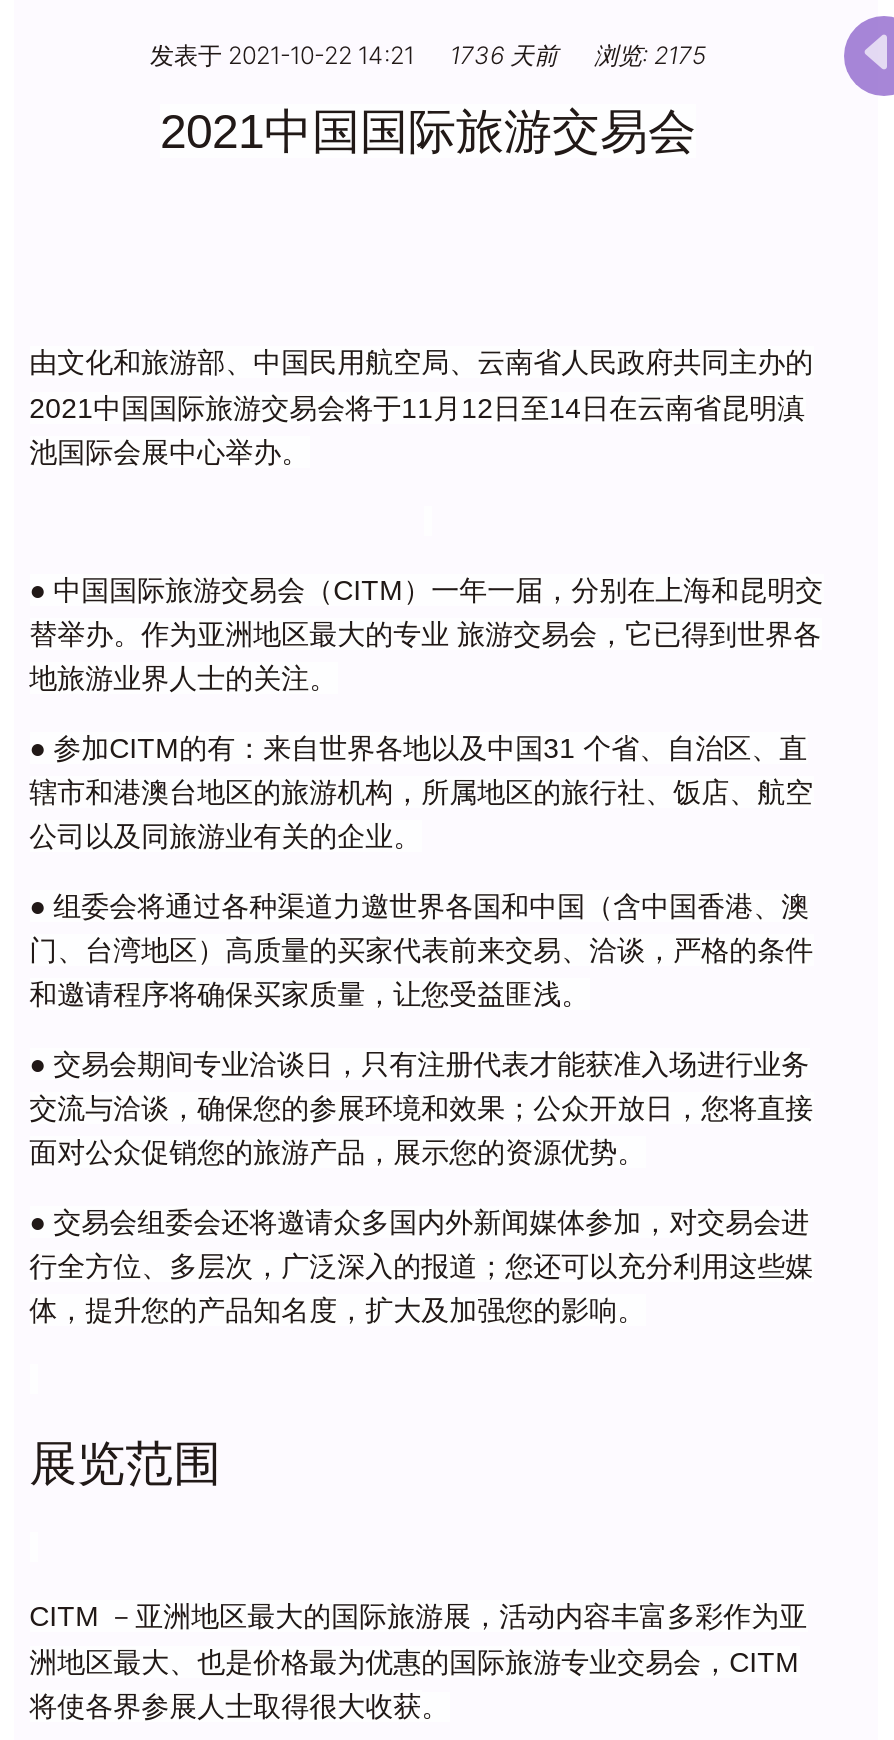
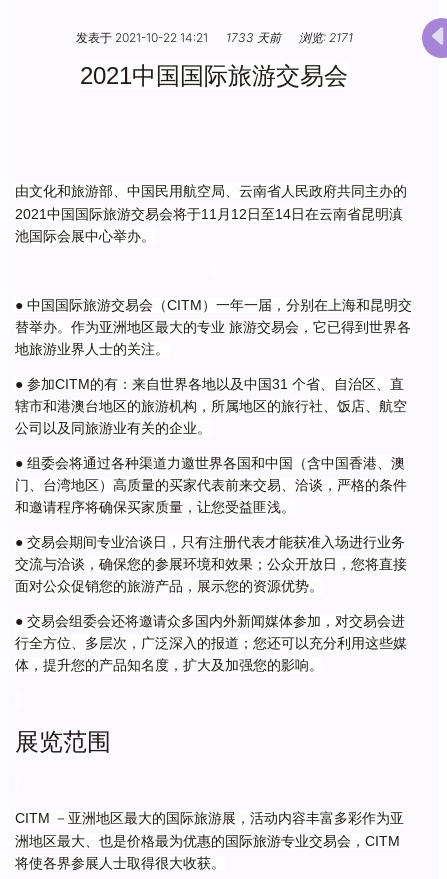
[450,39,558,69] 1736 天前 -> [225,30,280,45] 1733 天前
[594,39,706,69] 浏览: 2175 -> [298,30,352,45] 浏览: 2171

